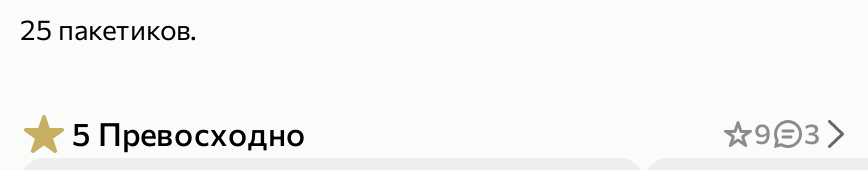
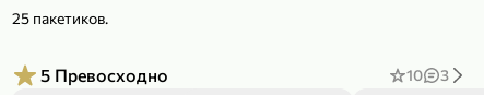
[754,116,820,150] 9 3 -> [406,66,449,84] 10 3

